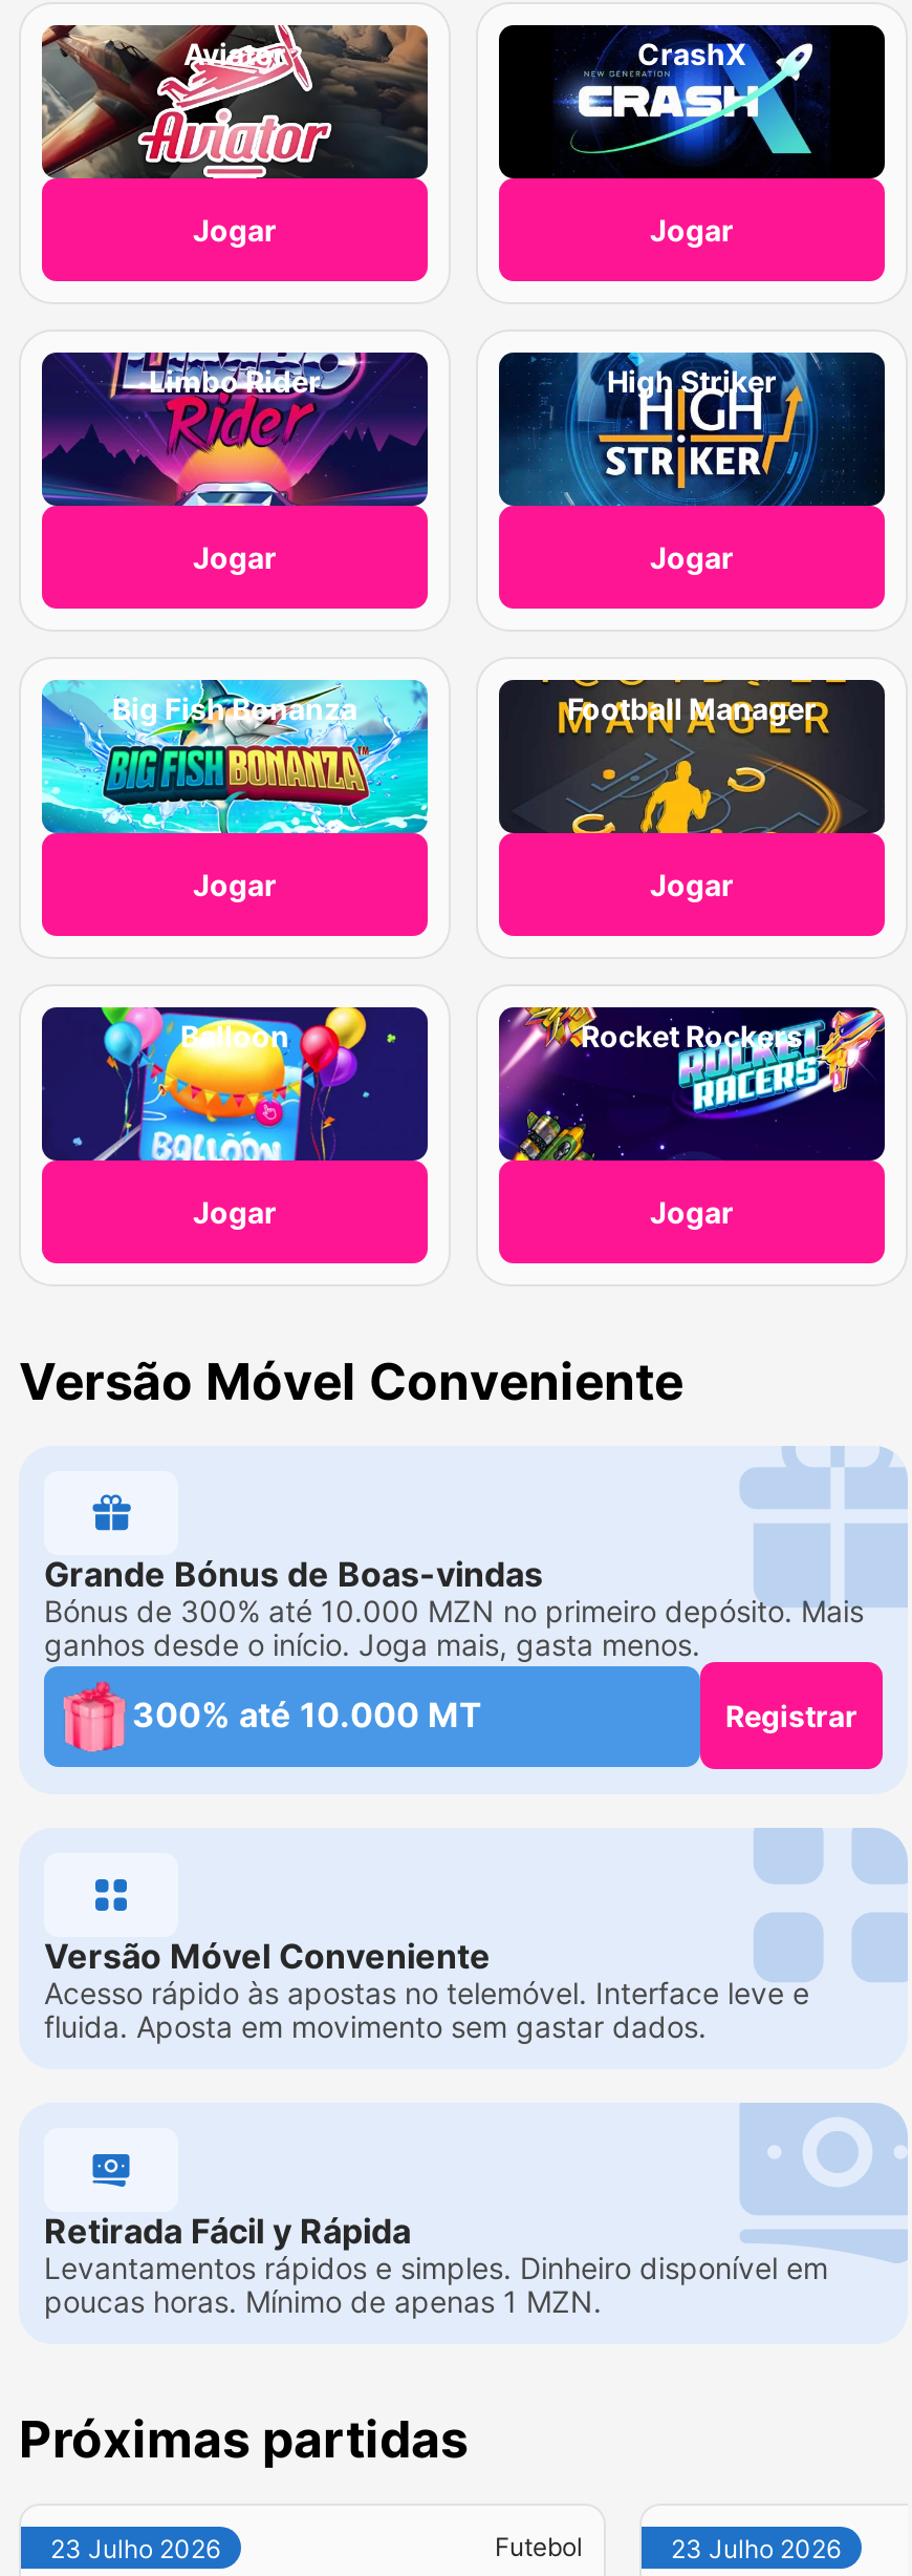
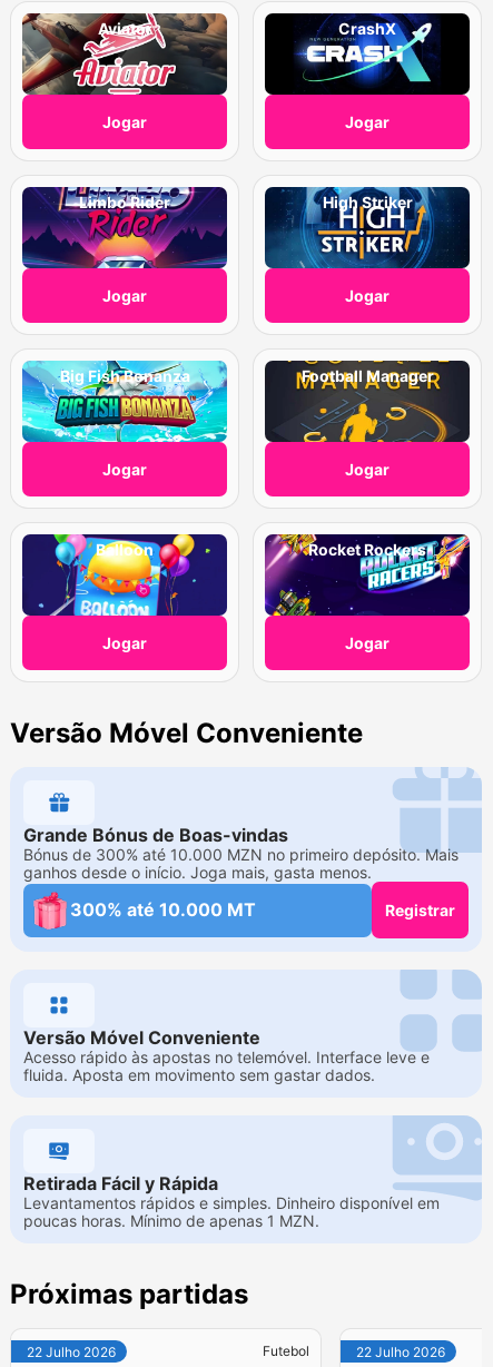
[50,2533,220,2564] 23 Julho 2026 -> [27,1344,116,1360] 22 Julho 2026
[671,2533,841,2564] 23 Julho 2026 -> [356,1344,445,1360] 22 Julho 2026

